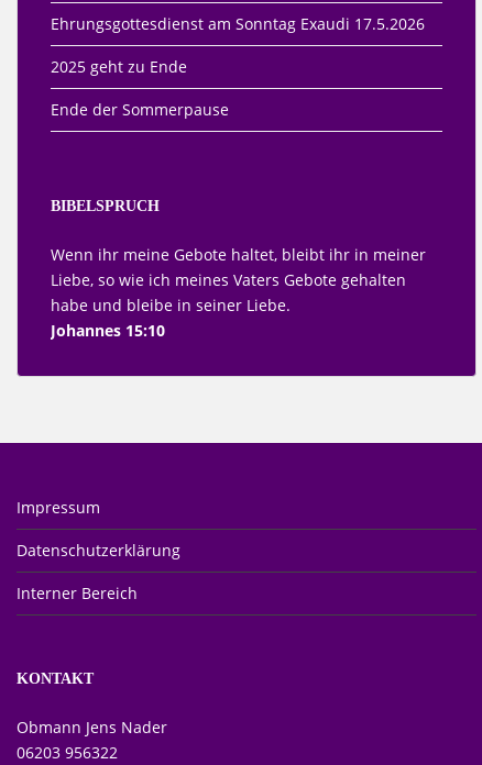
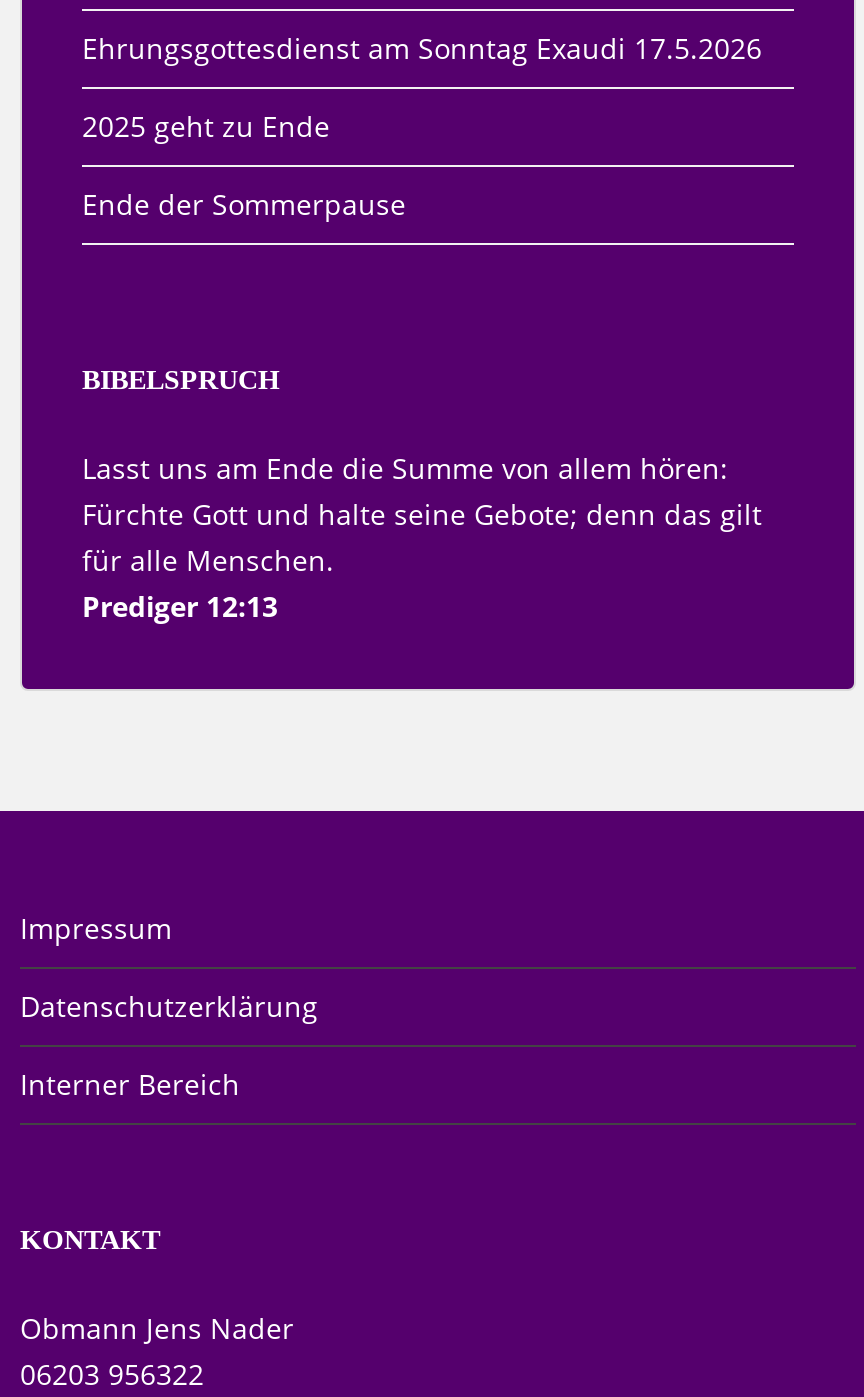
[51,244,426,341] Wenn ihr meine Gebote haltet, bleibt ihr in meiner | Liebe, so wie ich meines Vaters Gebote gehalten | habe und bleibe in seiner Liebe. | Johannes 15:10 -> [82,449,762,625] Lasst uns am Ende die Summe von allem hören: | Fürchte Gott und halte seine Gebote; denn das gilt | für alle Menschen. | Prediger 12:13

